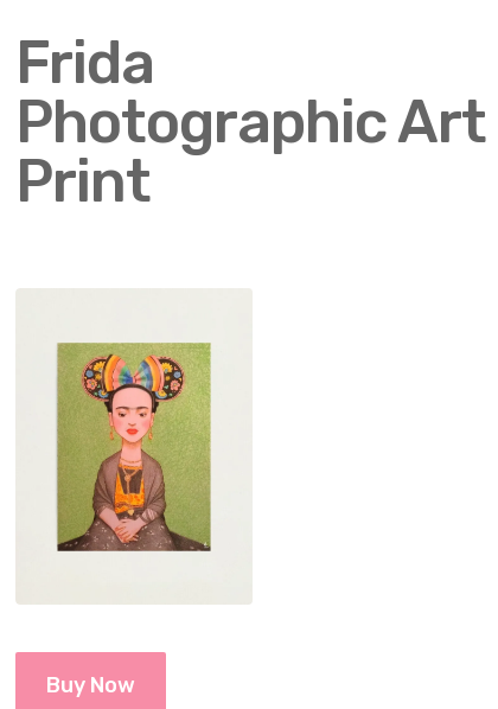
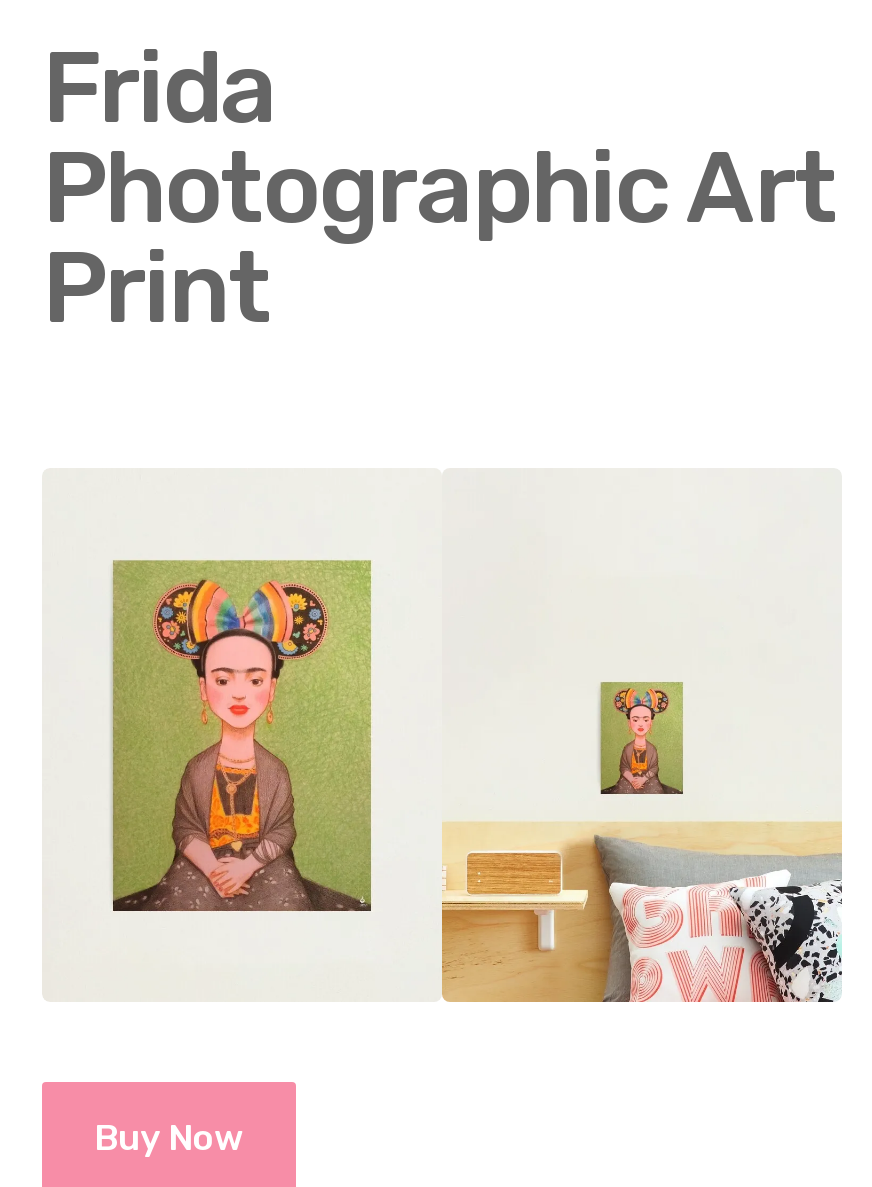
none -> [440,470,844,1006] [image]

